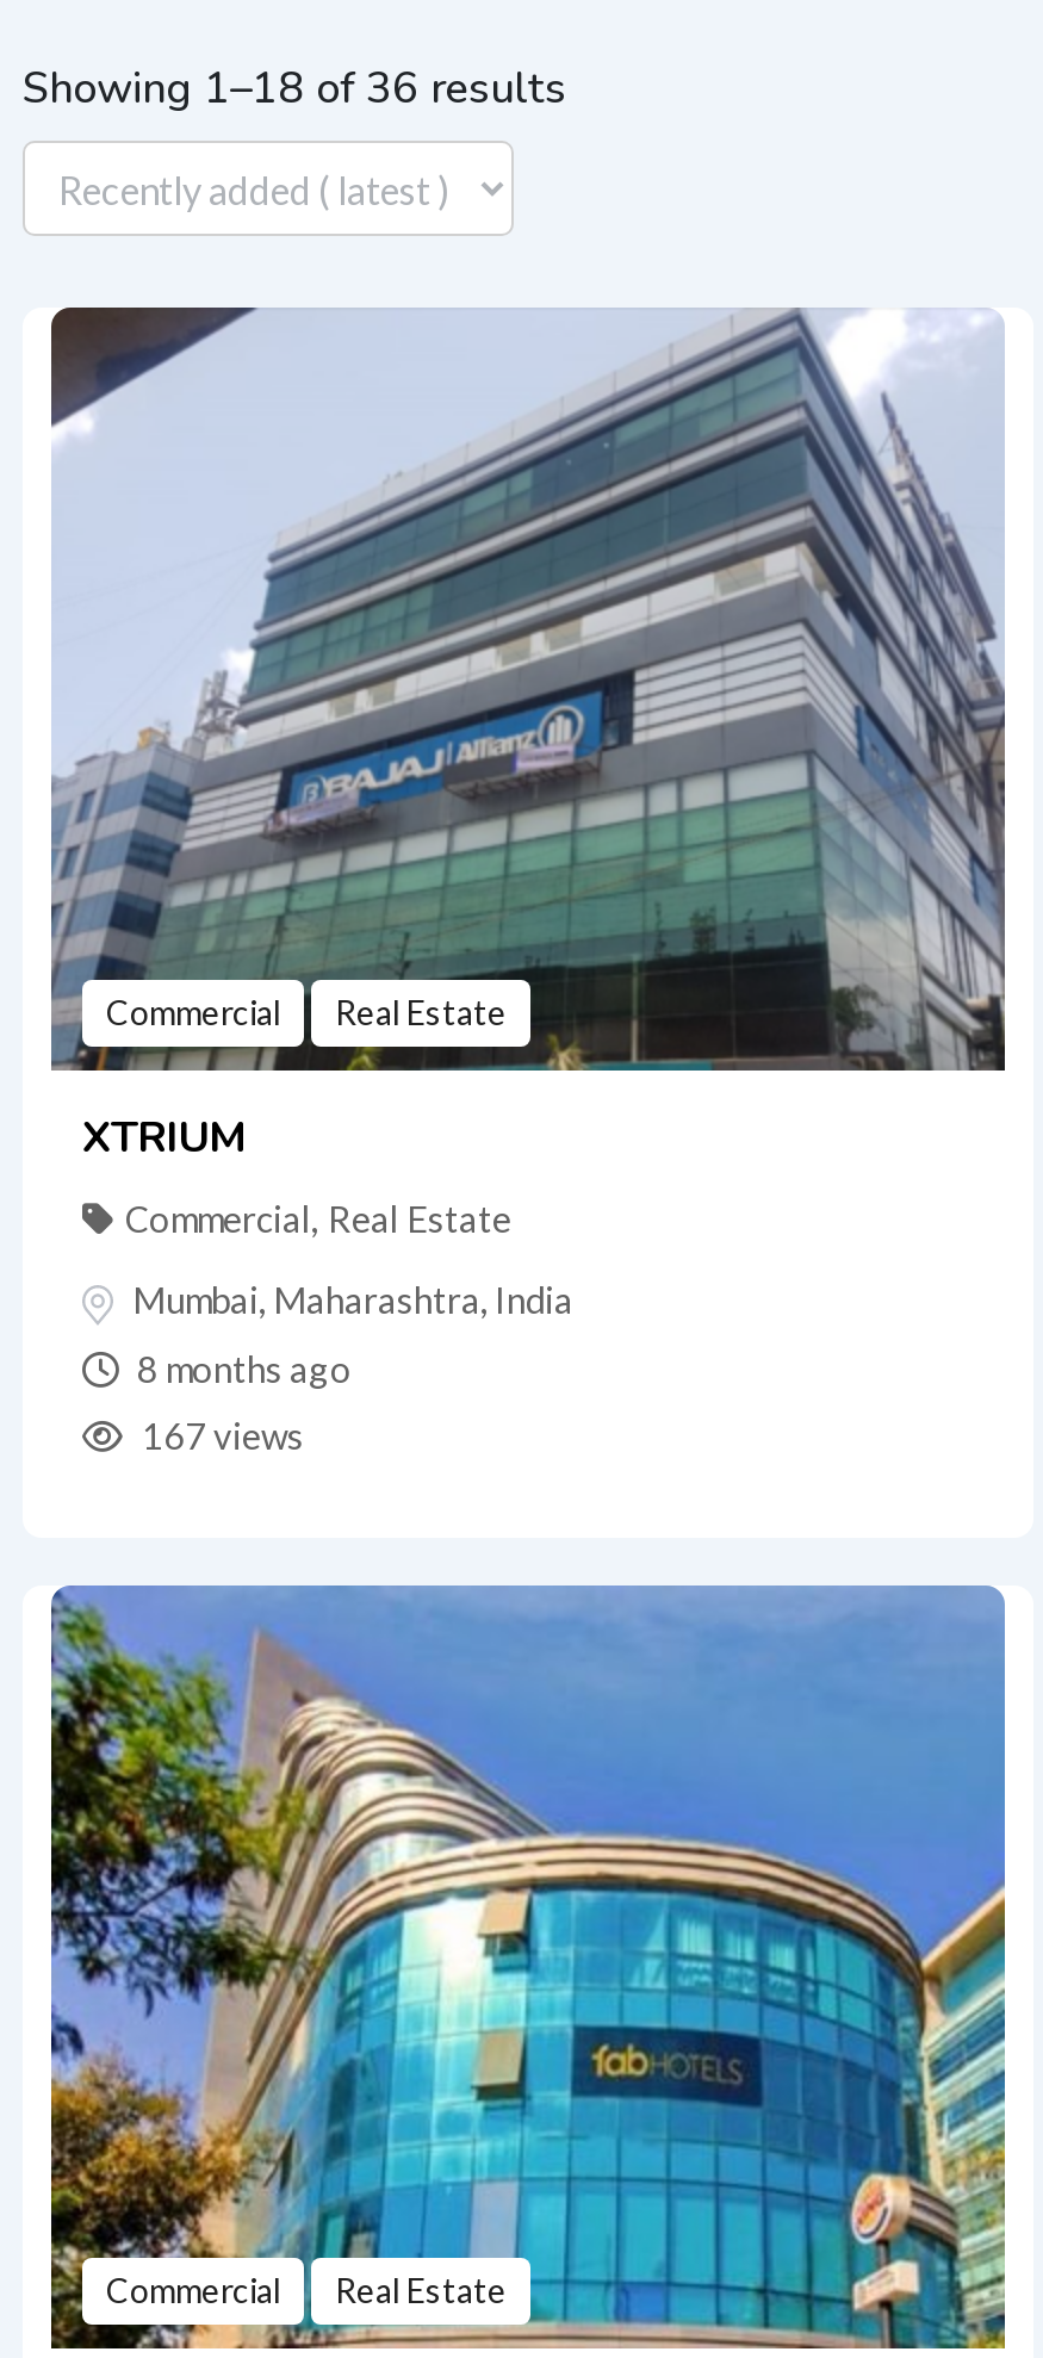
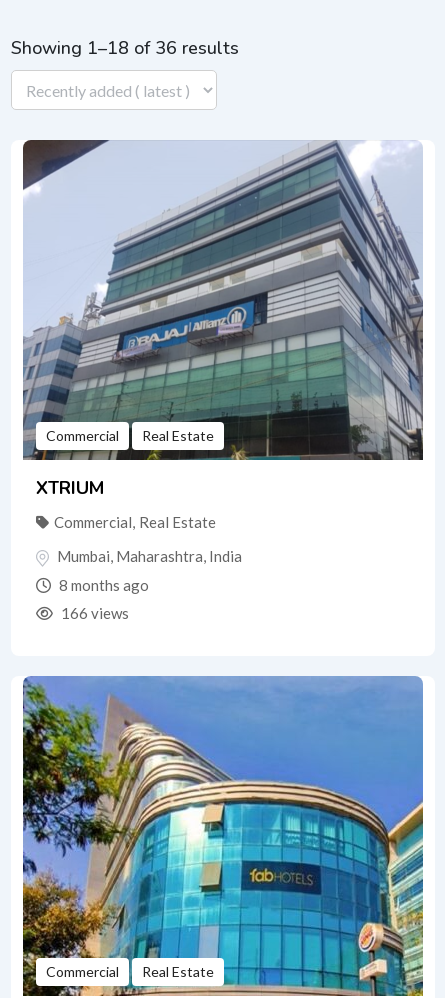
[135,1413,304,1456] 167 views -> [58,604,129,622] 166 views

